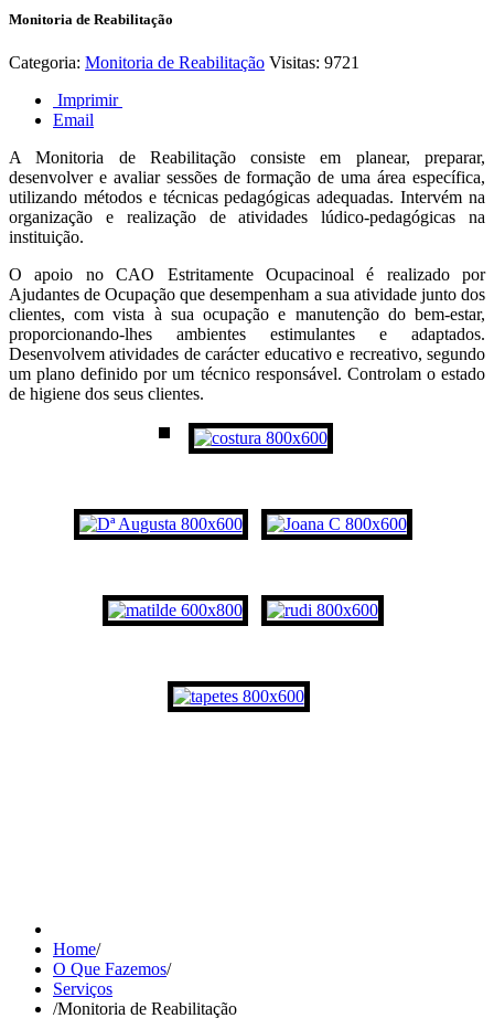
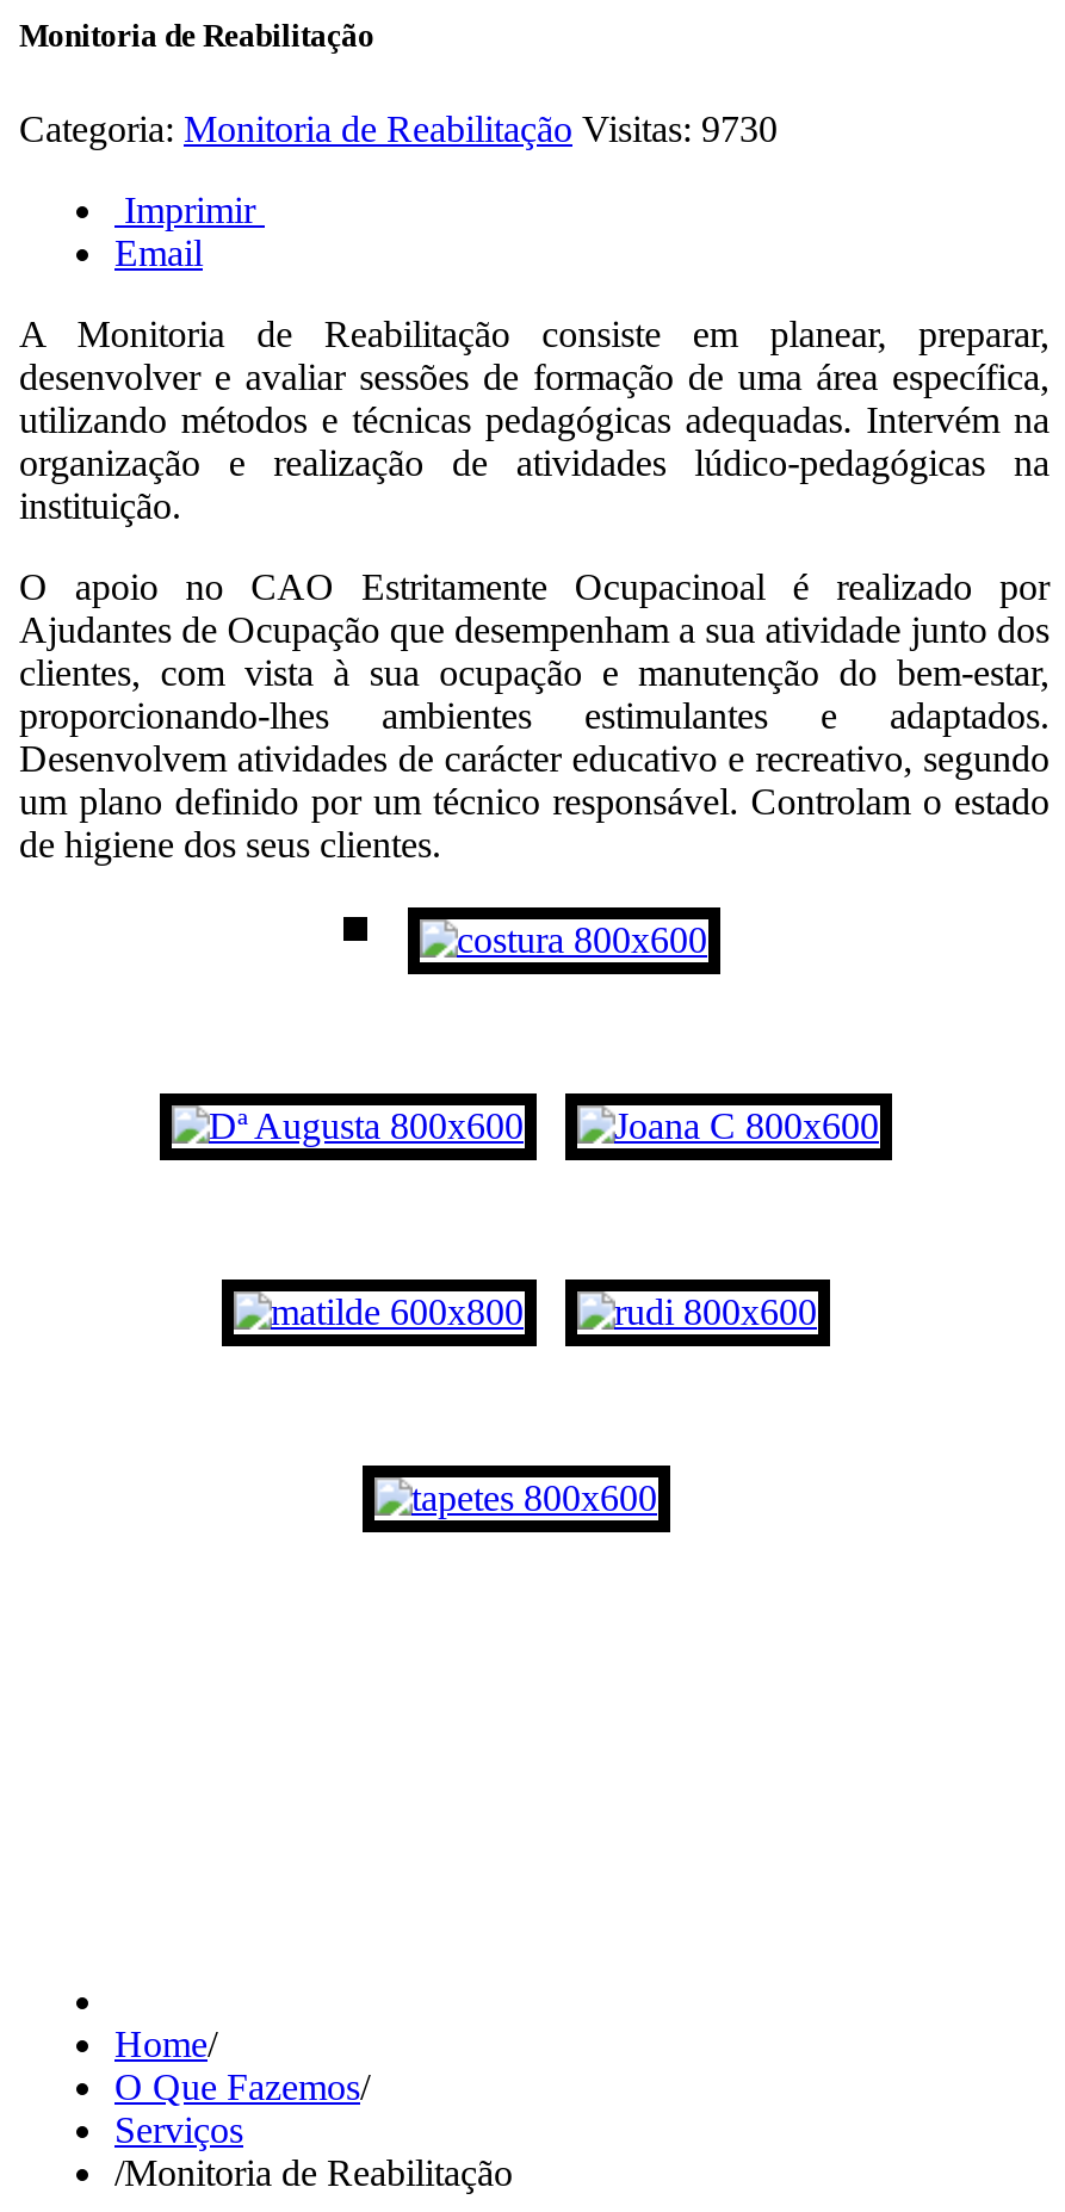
[9,53,359,72] Categoria: Monitoria de Reabilitação Visitas: 9721 -> [19,109,778,150] Categoria: Monitoria de Reabilitação Visitas: 9730

